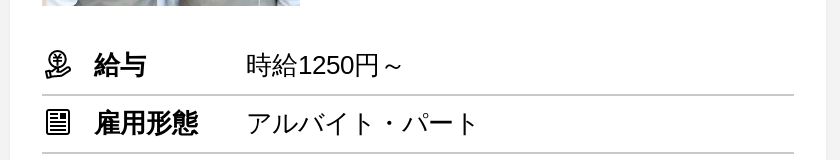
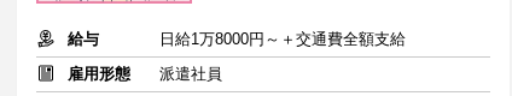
[246,51,406,81] 時給1250円～ -> [159,30,406,48] 日給1万8000円～＋交通費全額支給
[246,109,480,139] アルバイト・パート -> [159,65,222,83] 派遣社員

